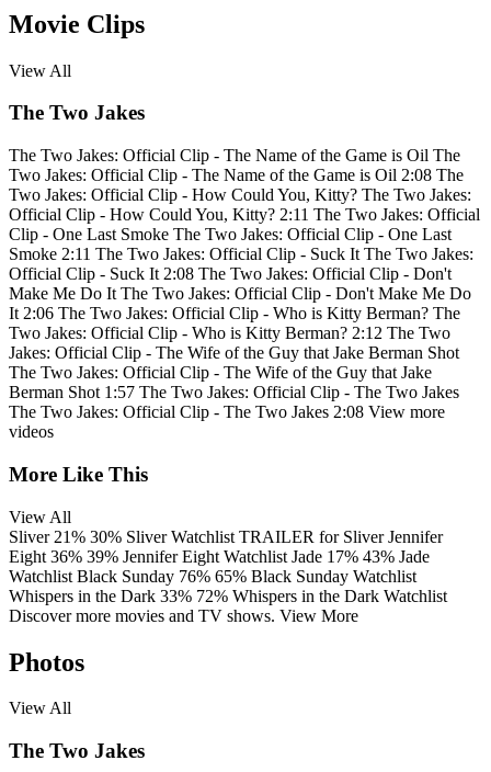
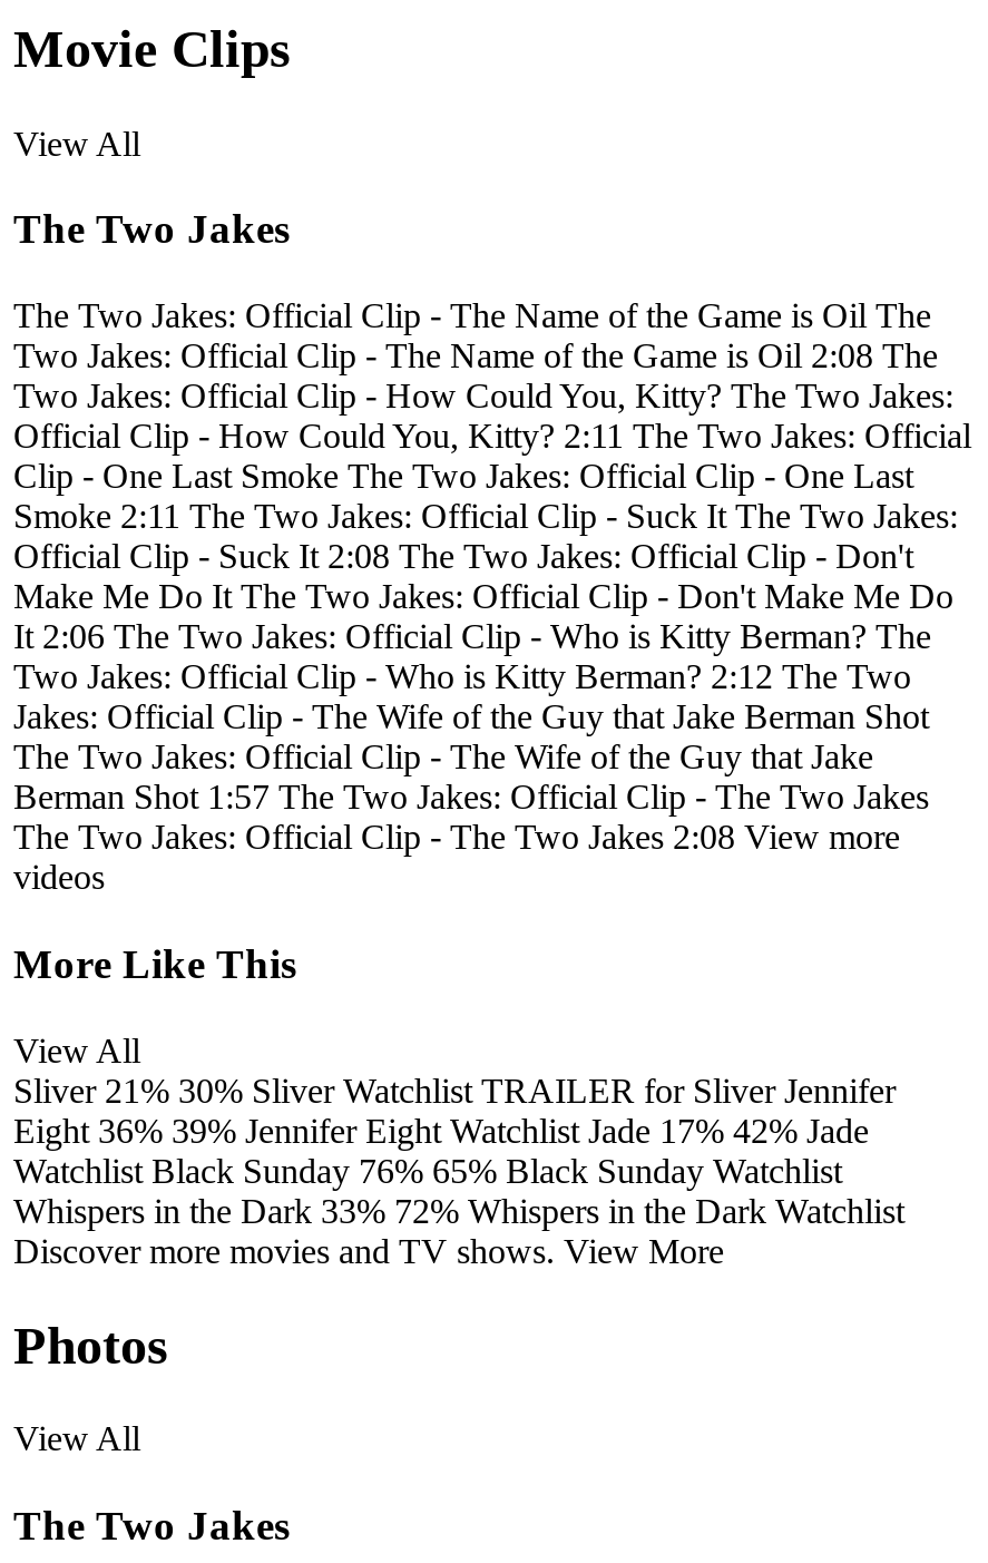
[9,547,430,565] Eight 36% 39% Jennifer Eight Watchlist Jade 17% 43% Jade -> [13,1111,869,1149] Eight 36% 39% Jennifer Eight Watchlist Jade 17% 42% Jade

